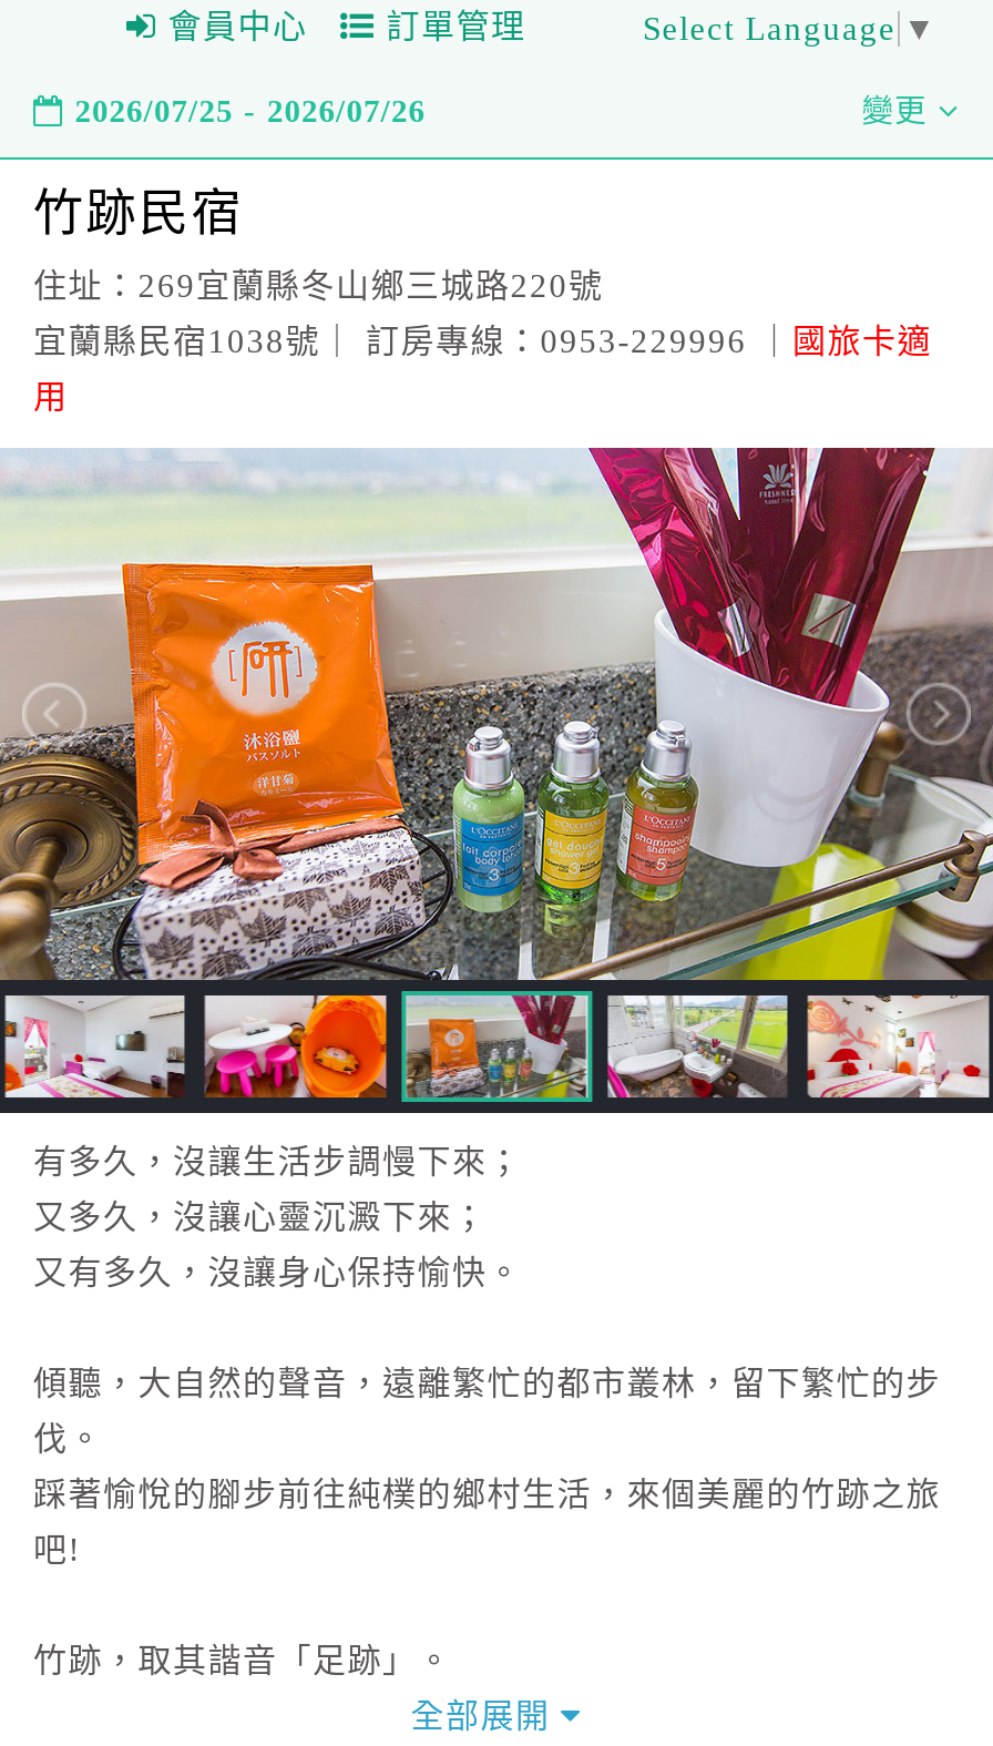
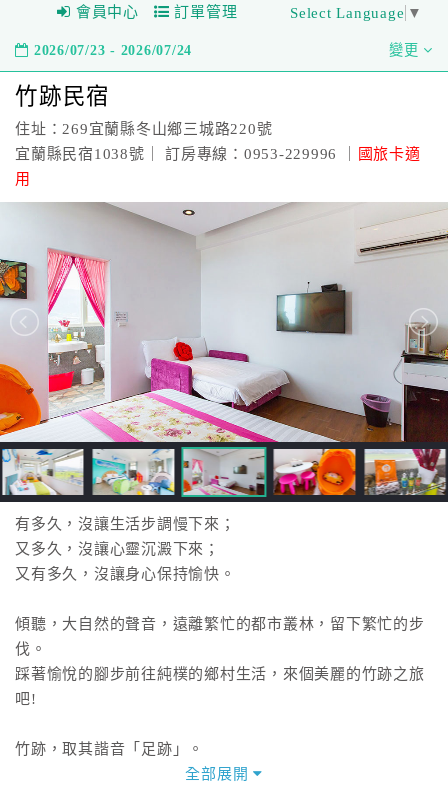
[75,93,426,129] 2026/07/25 - 2026/07/26 -> [34,42,192,58] 2026/07/23 - 2026/07/24
[7,446,986,1100] [image] -> [3,202,445,496] [image]

